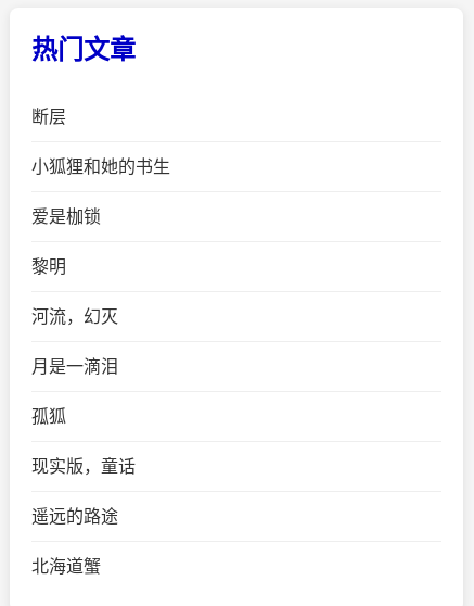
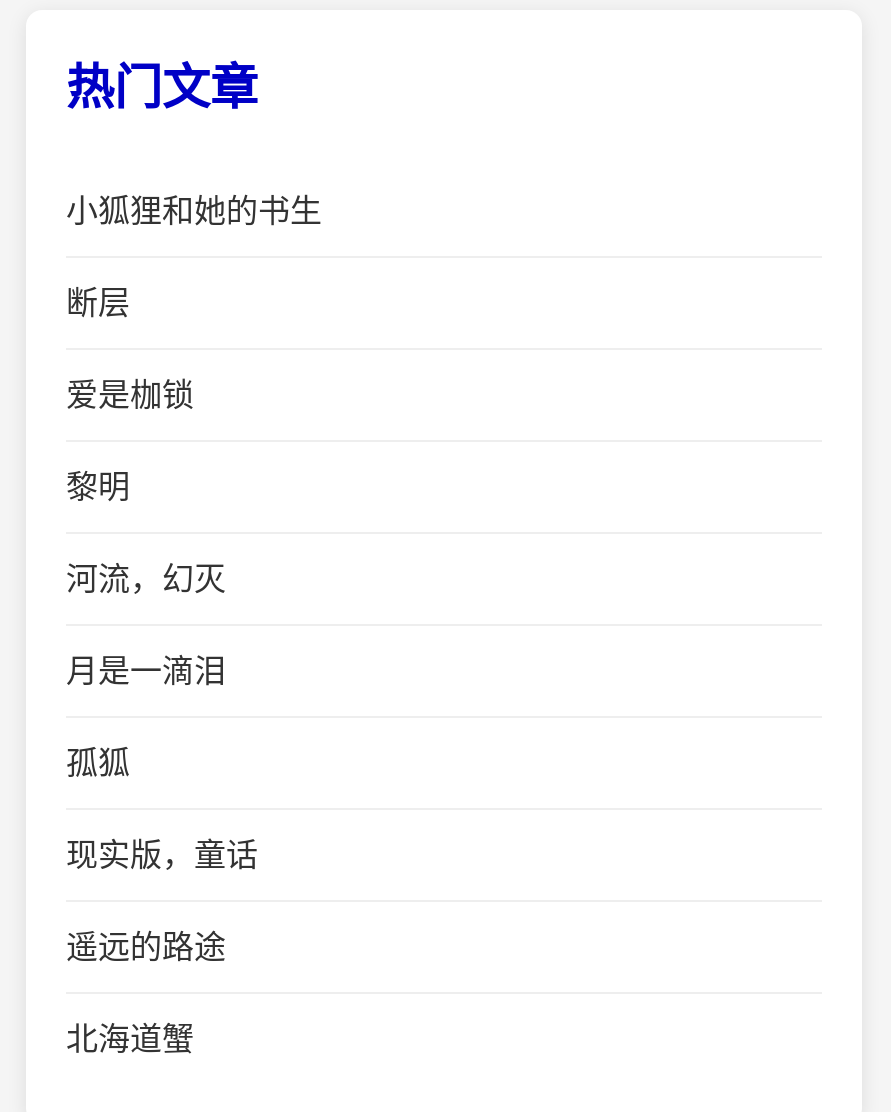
moved [31,108,66,126] -> [66,287,130,321]: 断层
moved [31,158,170,176] -> [66,195,322,229]: 小狐狸和她的书生

